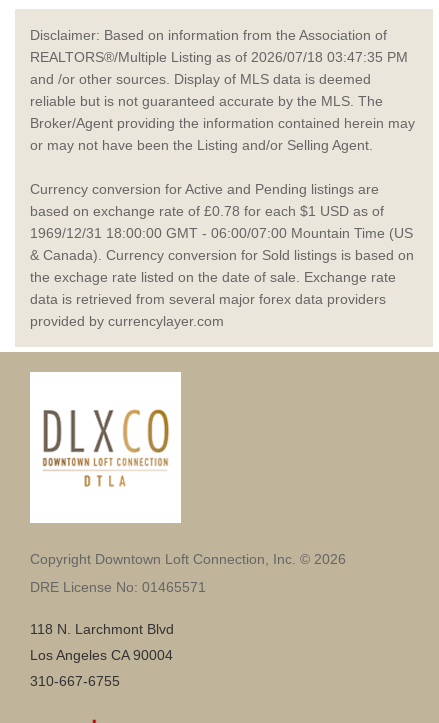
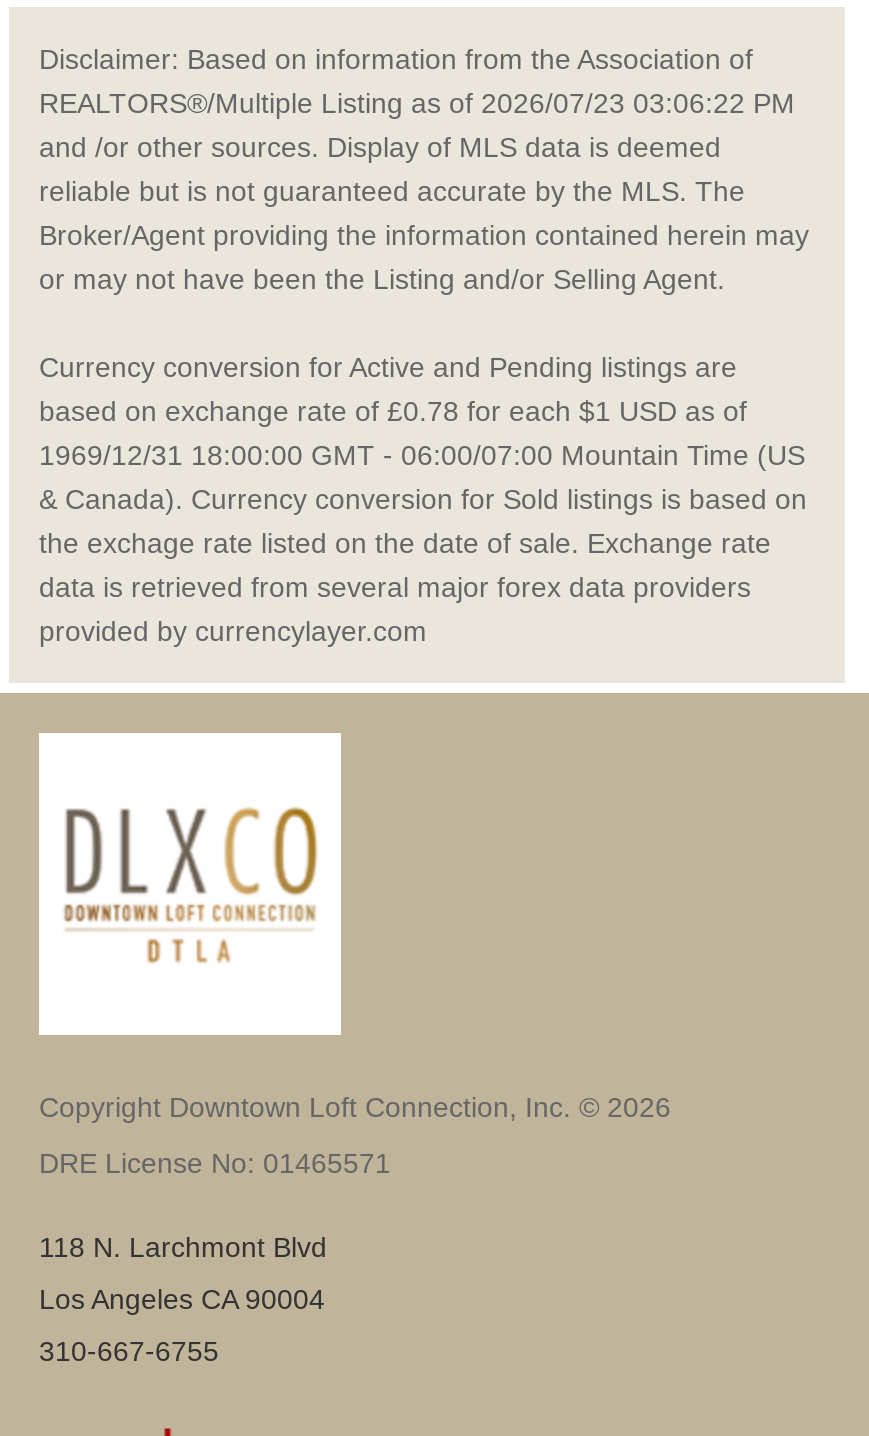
[30,49,408,65] REALTORS®/Multiple Listing as of 2026/07/18 03:47:35 PM -> [39,88,795,120] REALTORS®/Multiple Listing as of 2026/07/23 03:06:22 PM

